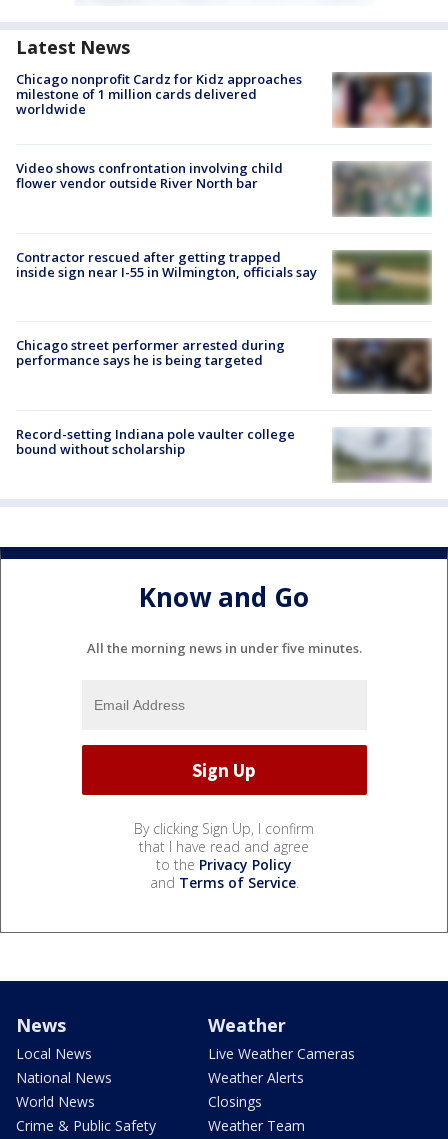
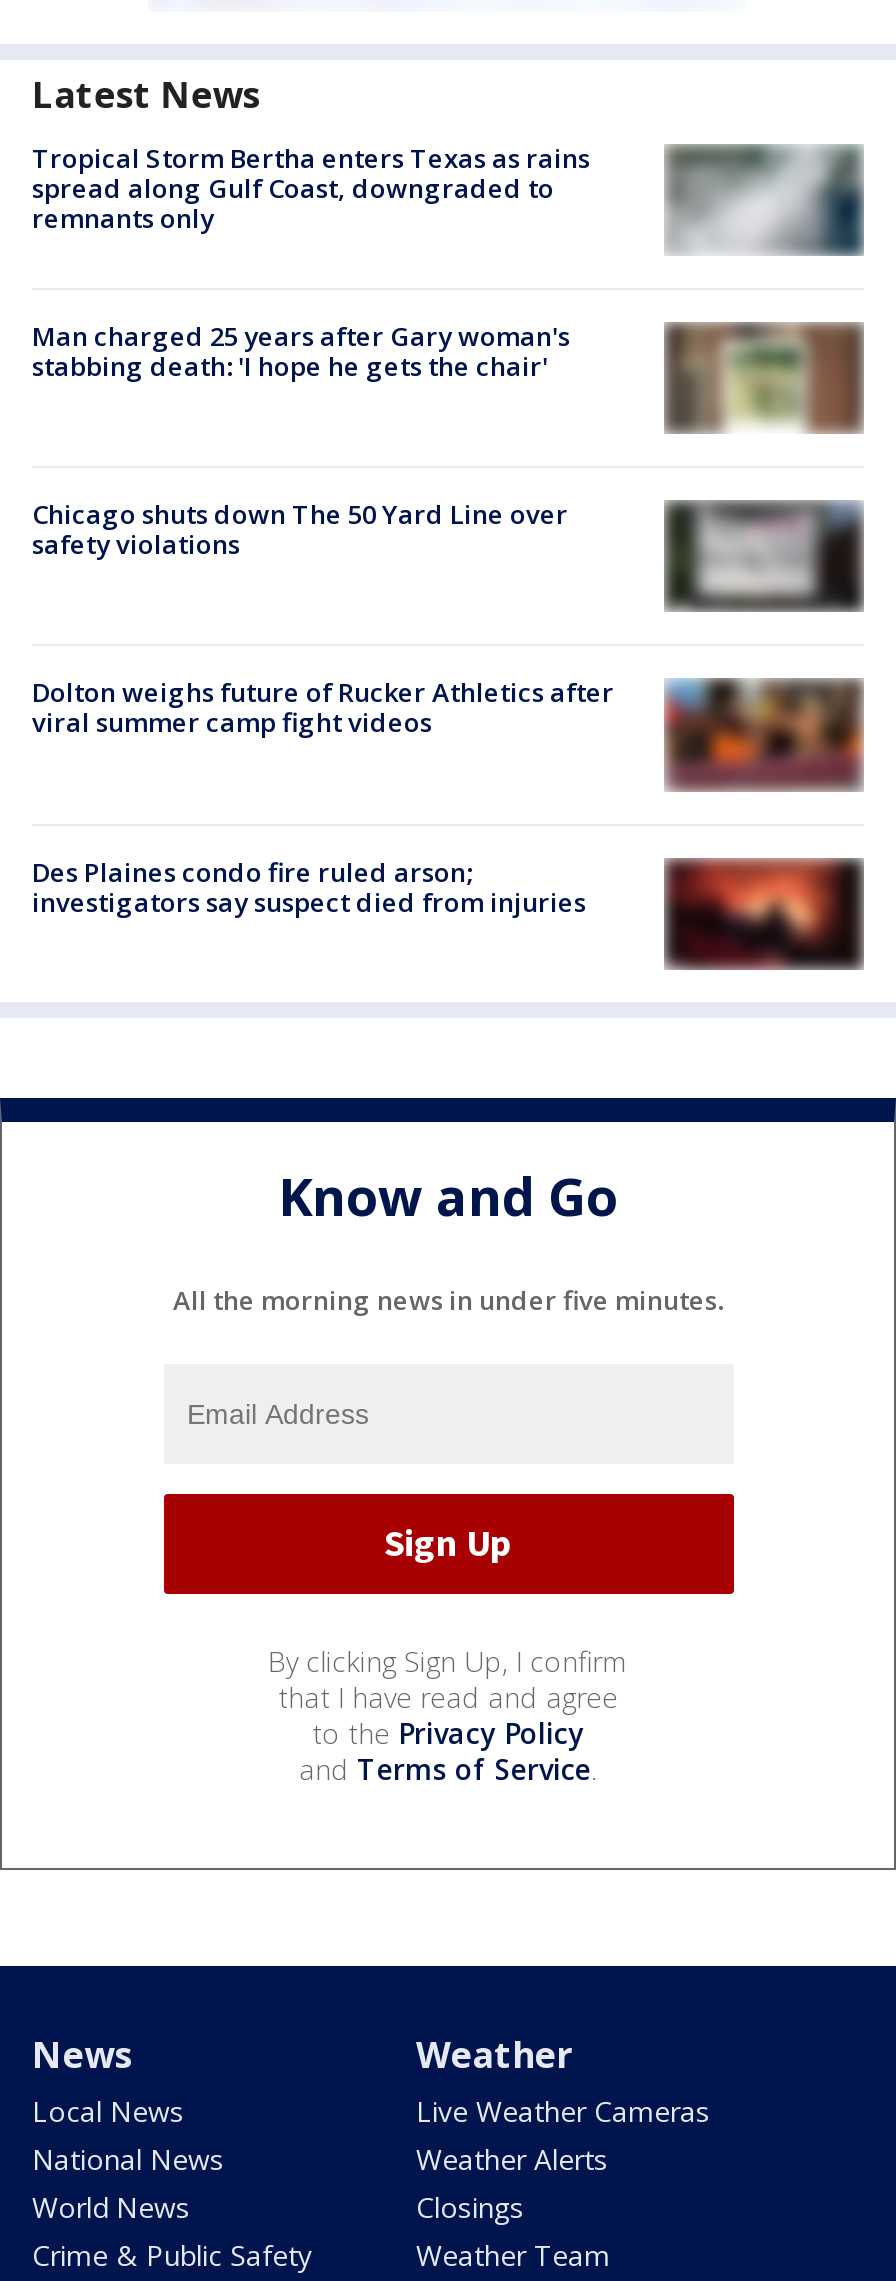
[16,70,432,128] [image] | Chicago nonprofit Cardz for Kidz approaches | milestone of 1 million cards delivered | worldwide -> [32,140,862,256] [image] | Tropical Storm Bertha enters Texas as rains | spread along Gulf Coast, downgraded to | remnants only
[16,159,283,192] Video shows confrontation involving child | flower vendor outside River North bar -> [32,318,570,384] Man charged 25 years after Gary woman's | stabbing death: 'I hope he gets the chair'
[335,162,432,217] [image] -> [668,322,864,432] [image]
[16,248,317,281] Contractor rescued after getting trapped | inside sign near I-55 in Wilmington, officials say -> [32,496,568,562] Chicago shuts down The 50 Yard Line over | safety violations
[332,252,432,304] [image] -> [664,500,864,608] [image]
[16,336,285,369] Chicago street performer arrested during | performance says he is being targeted -> [32,675,614,741] Dolton weighs future of Rucker Athletics after | viral summer camp fight videos
[333,338,432,392] [image] -> [666,678,864,788] [image]
[16,425,431,482] [image] | Record-setting Indiana pole vaulter college | bound without scholarship -> [32,854,864,970] [image] | Des Plaines condo fire ruled arson; | investigators say suspect died from injuries

